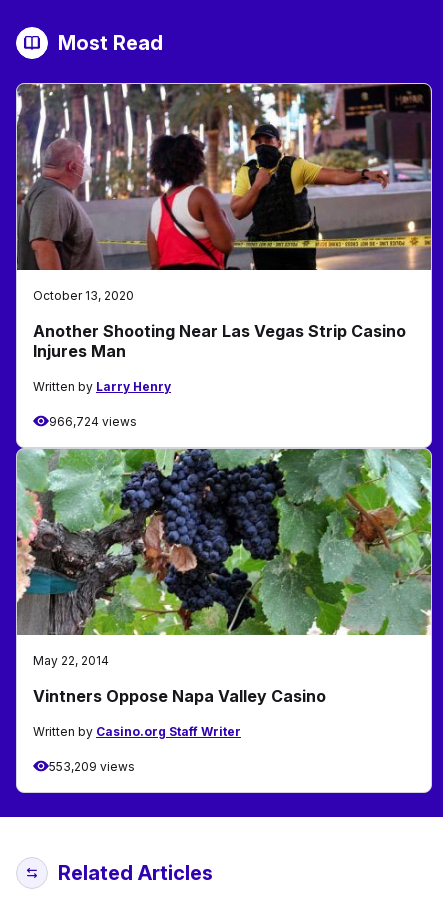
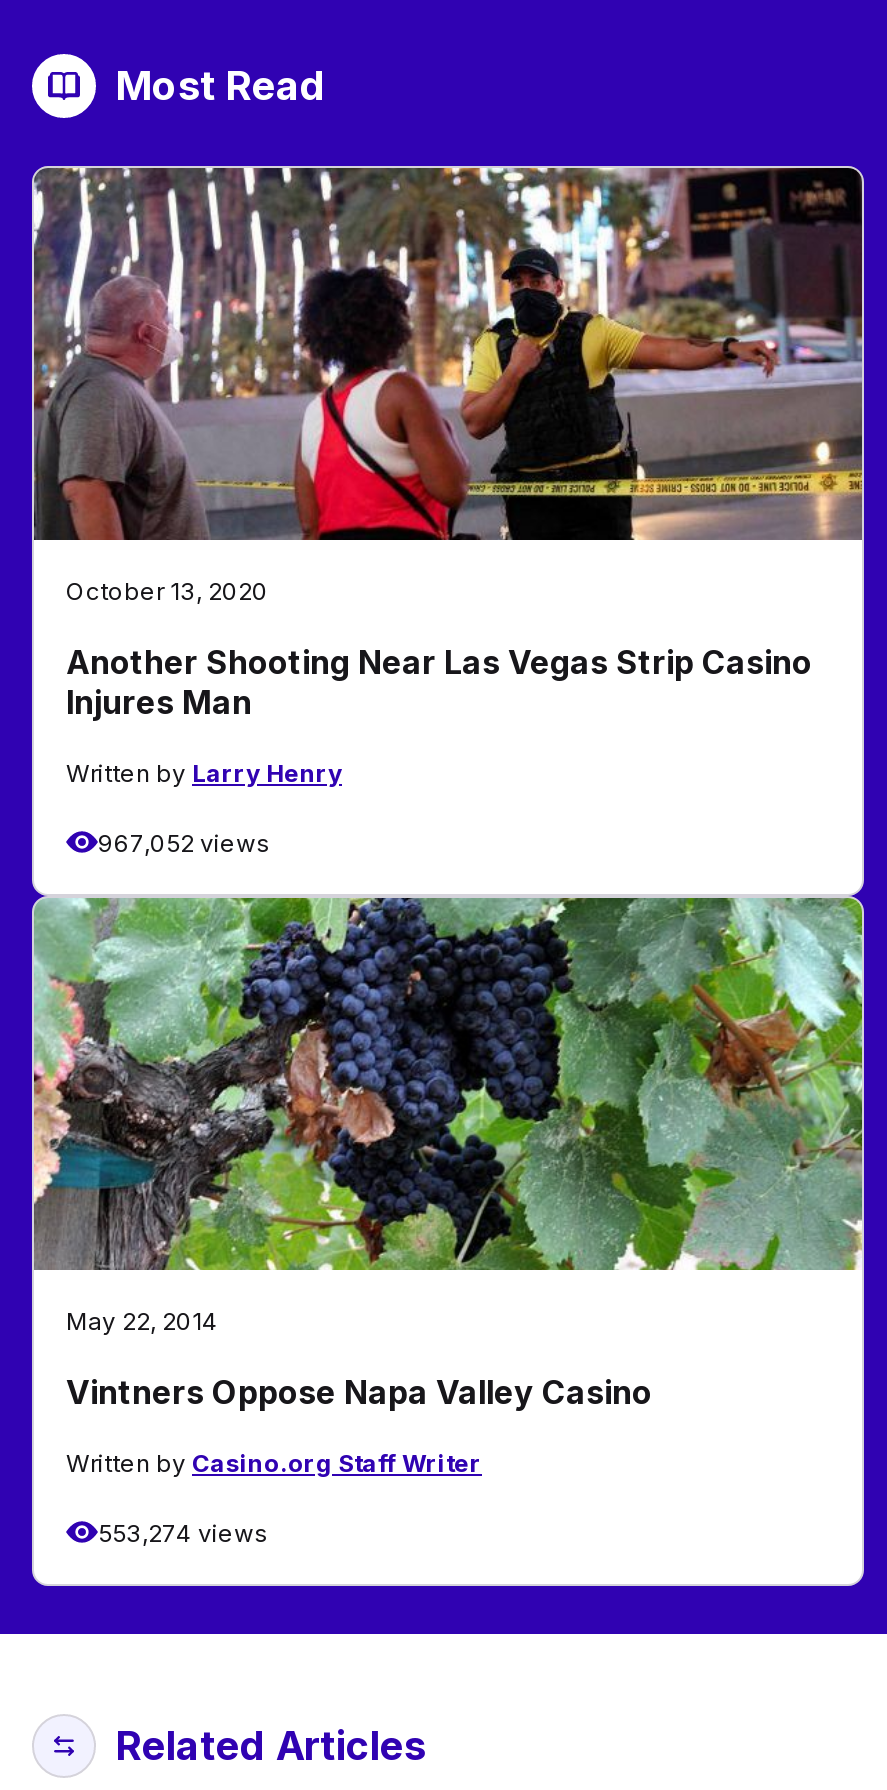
[49,414,137,429] 966,724 views -> [98,828,270,858] 967,052 views
[49,759,135,774] 553,209 views -> [98,1518,268,1548] 553,274 views

